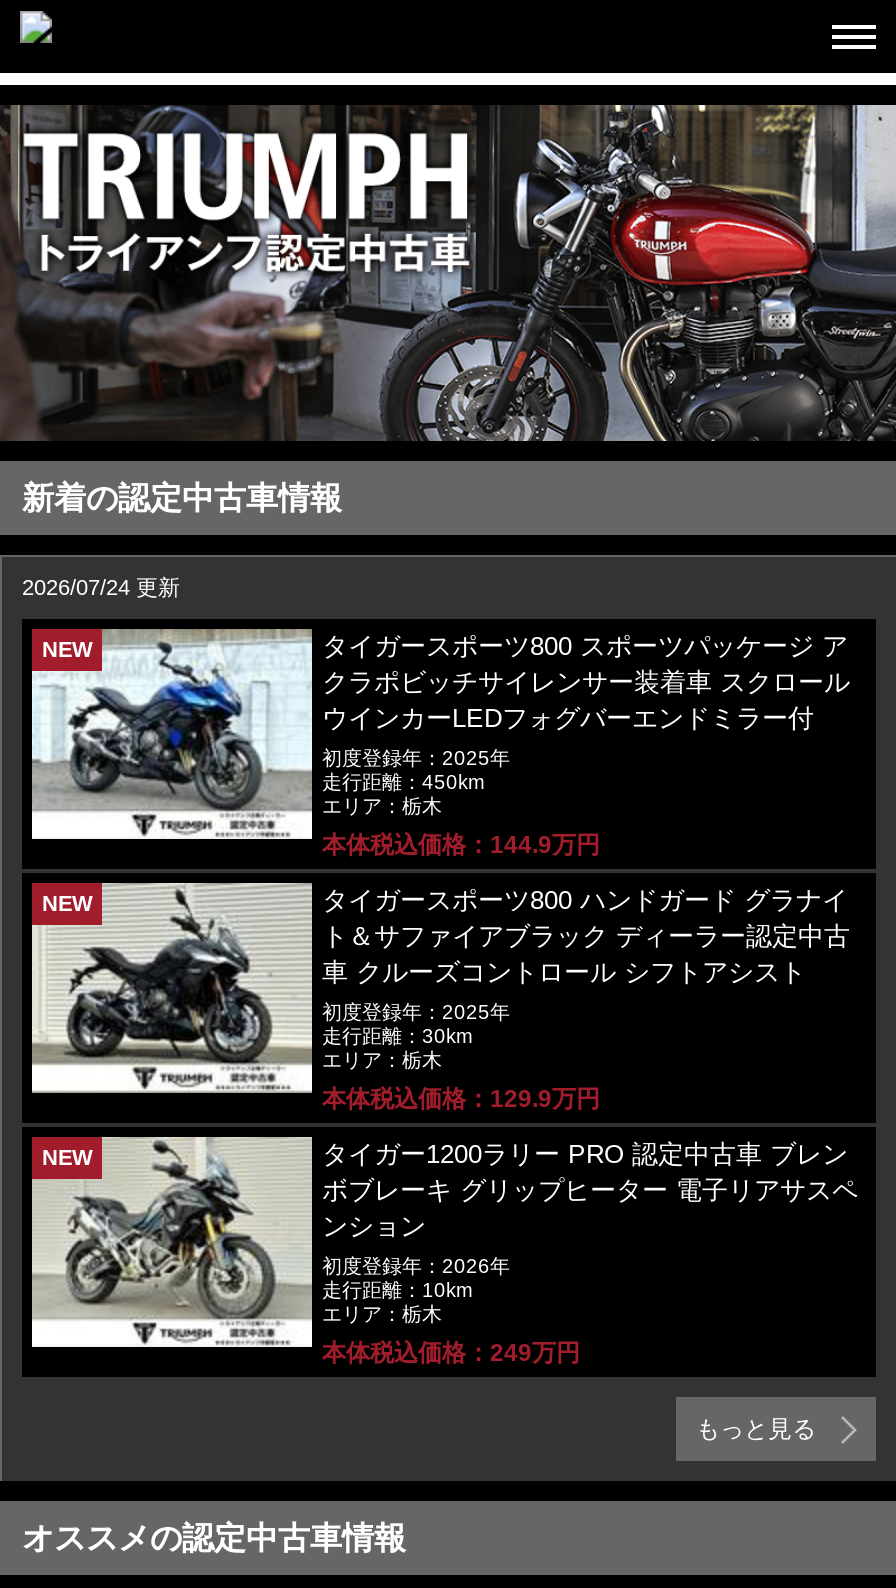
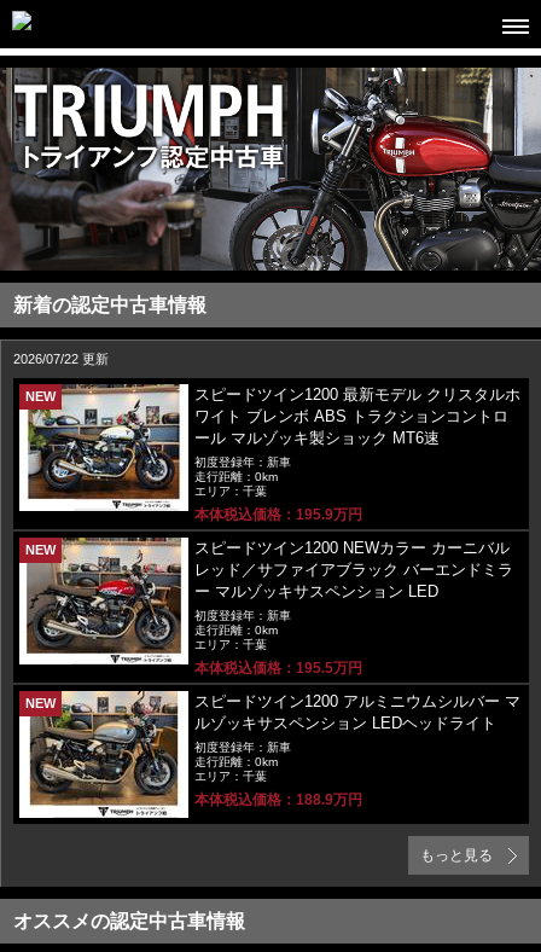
[22,575,180,599] 2026/07/24 更新 -> [13,352,109,366] 2026/07/22 更新
[30,629,850,839] [image] | タイガースポーツ800 スポーツパッケージ ア | クラポビッチサイレンサー装着車 スクロール | ウインカーLEDフォグバーエンドミラー付 -> [19,384,520,510] [image] | スピードツイン1200 最新モデル クリスタルホ | ワイト ブレンボ ABS トラクションコントロ | ール マルゾッキ製ショック MT6速
[322,747,510,817] 初度登録年：2025年 | 走行距離：450km | エリア：栃木 -> [194,455,291,498] 初度登録年：新車 | 走行距離：0km | エリア：千葉
[322,831,600,859] 本体税込価格：144.9万円 -> [194,506,362,523] 本体税込価格：195.9万円
[30,881,850,1093] [image] | タイガースポーツ800 ハンドガード グラナイ | ト＆サファイアブラック ディーラー認定中古 | 車 クルーズコントロール シフトアシスト -> [19,536,513,664] [image] | スピードツイン1200 NEWカラー カーニバル | レッド／サファイアブラック バーエンドミラ | ー マルゾッキサスペンション LED
[322,1001,510,1071] 初度登録年：2025年 | 走行距離：30km | エリア：栃木 -> [194,609,291,651] 初度登録年：新車 | 走行距離：0km | エリア：千葉
[322,1085,600,1113] 本体税込価格：129.9万円 -> [194,660,362,677] 本体税込価格：195.5万円
[32,1137,858,1345] [image] | タイガー1200ラリー PRO 認定中古車 ブレン | ボブレーキ グリップヒーター 電子リアサスペ | ンション -> [21,691,520,817] [image] | スピードツイン1200 アルミニウムシルバー マ | ルゾッキサスペンション LEDヘッドライト
[322,1255,510,1325] 初度登録年：2026年 | 走行距離：10km | エリア：栃木 -> [194,741,291,783] 初度登録年：新車 | 走行距離：0km | エリア：千葉
[322,1339,580,1367] 本体税込価格：249万円 -> [194,791,362,808] 本体税込価格：188.9万円

